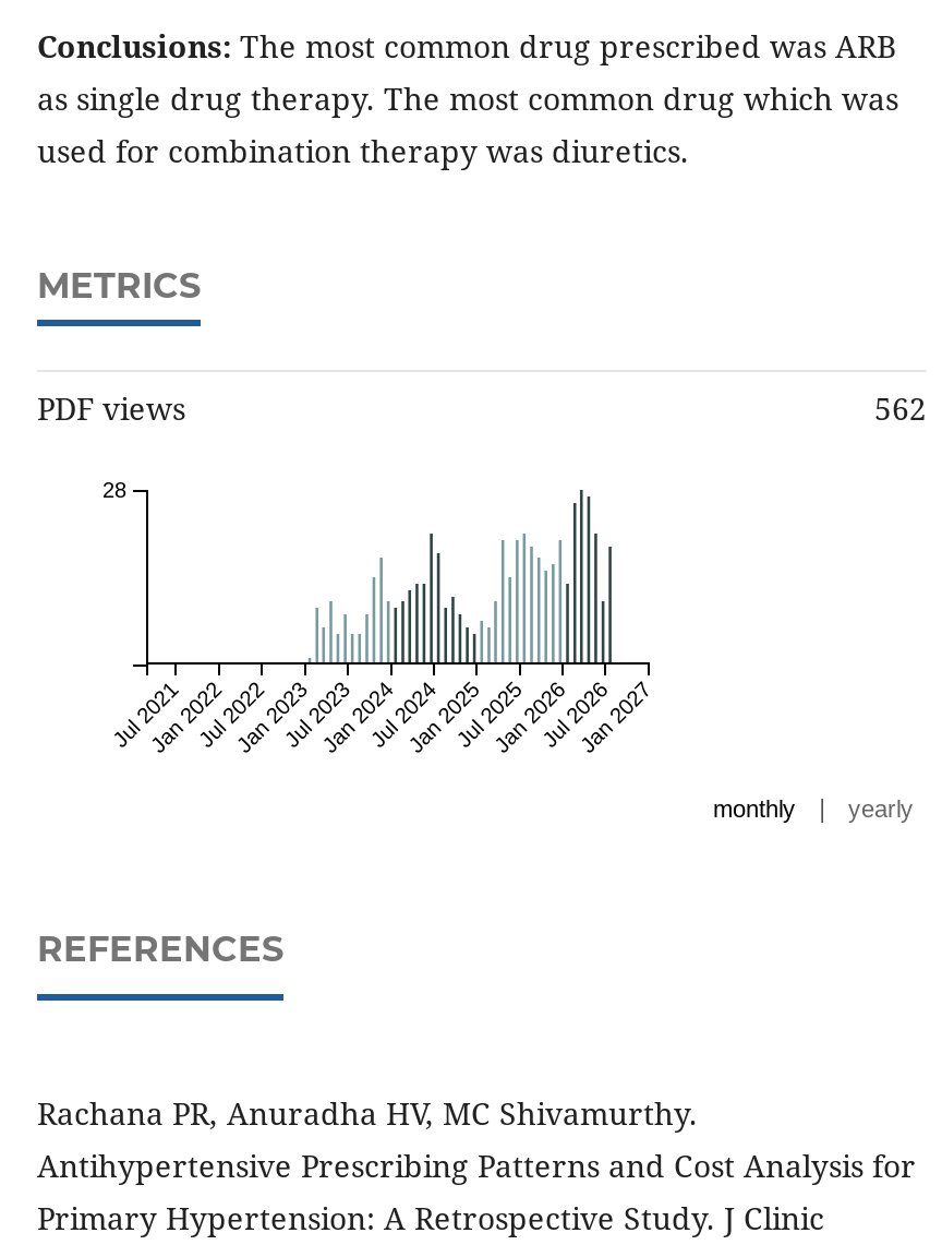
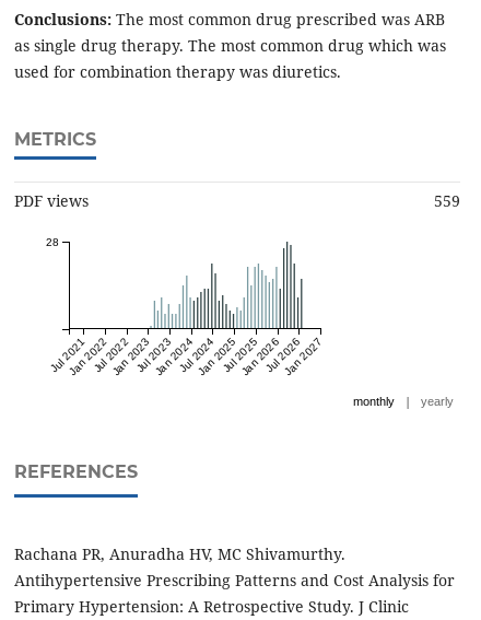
[874,388,927,429] 562 -> [434,190,460,211] 559

